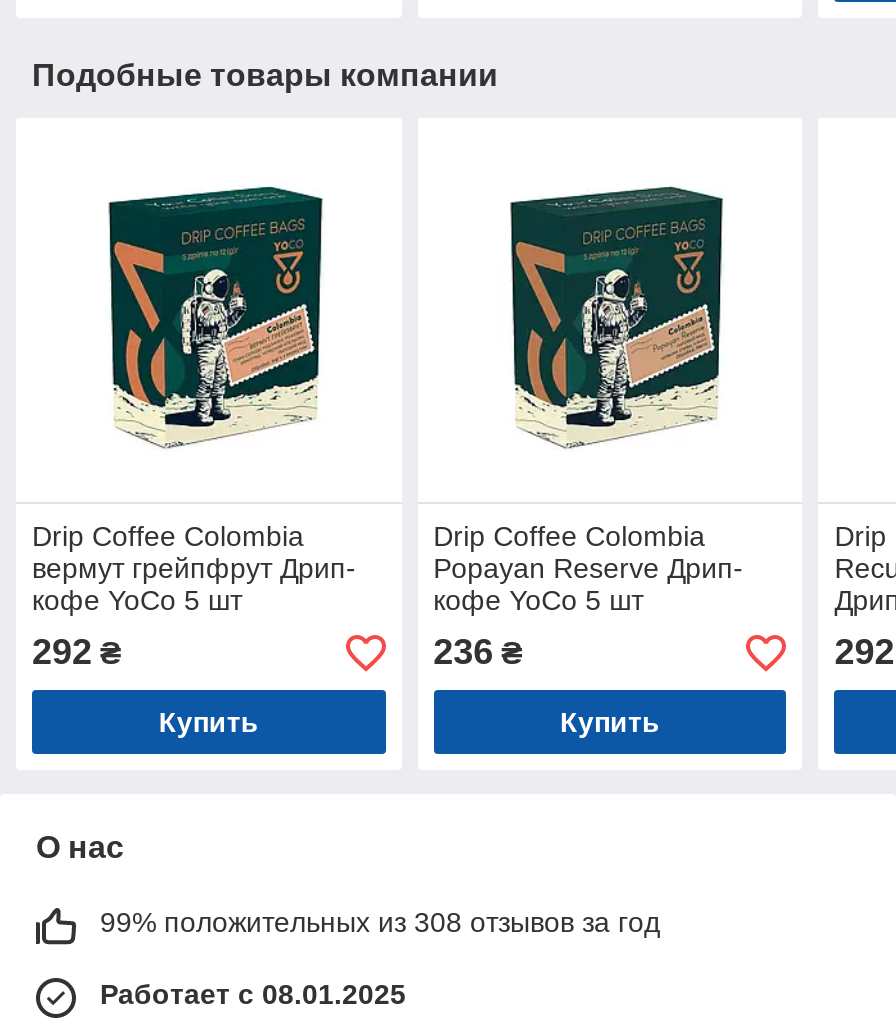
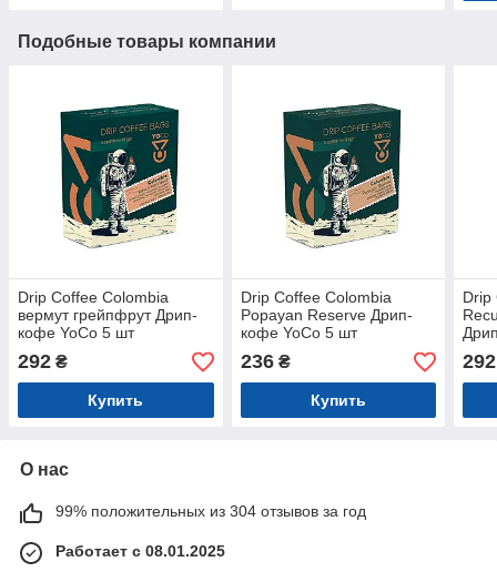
[100,907,660,939] 99% положительных из 308 отзывов за год -> [55,503,366,520] 99% положительных из 304 отзывов за год

